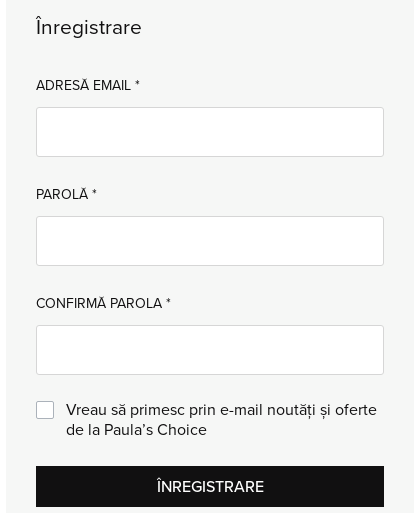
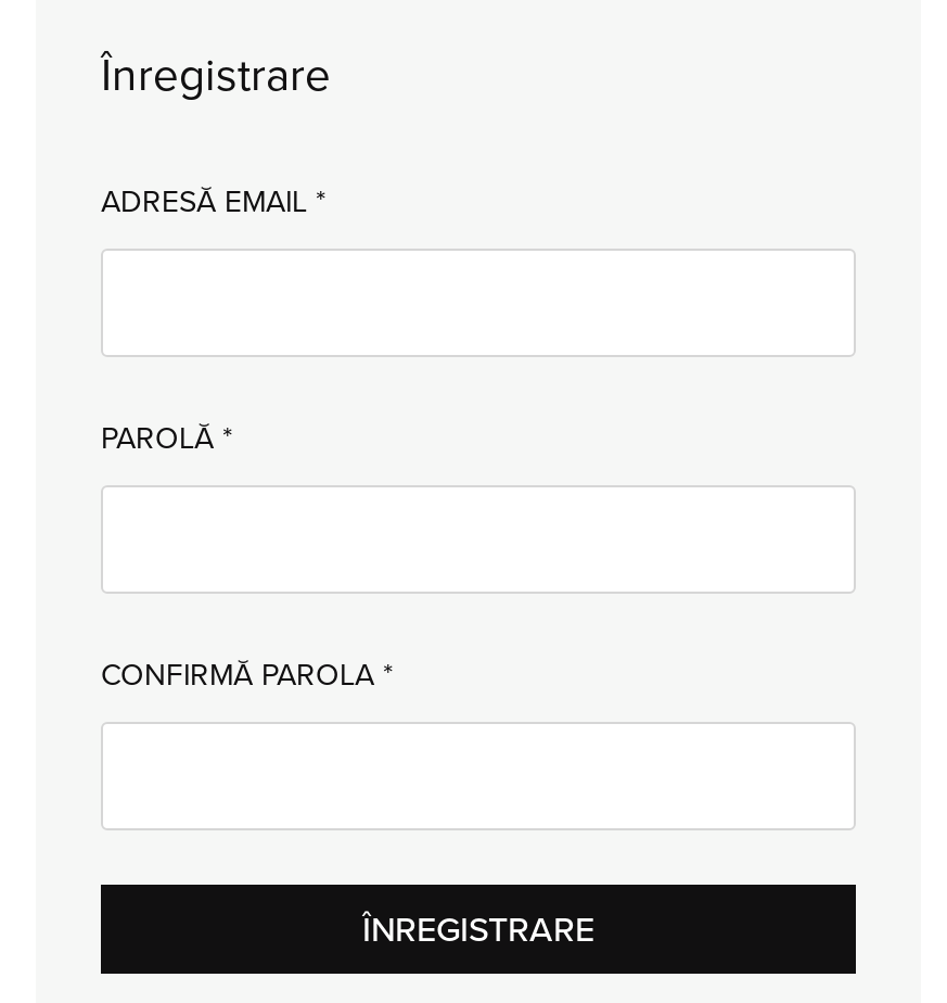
[66,400,377,440] Vreau să primesc prin e-mail noutăți și oferte | de la Paula’s Choice -> none

